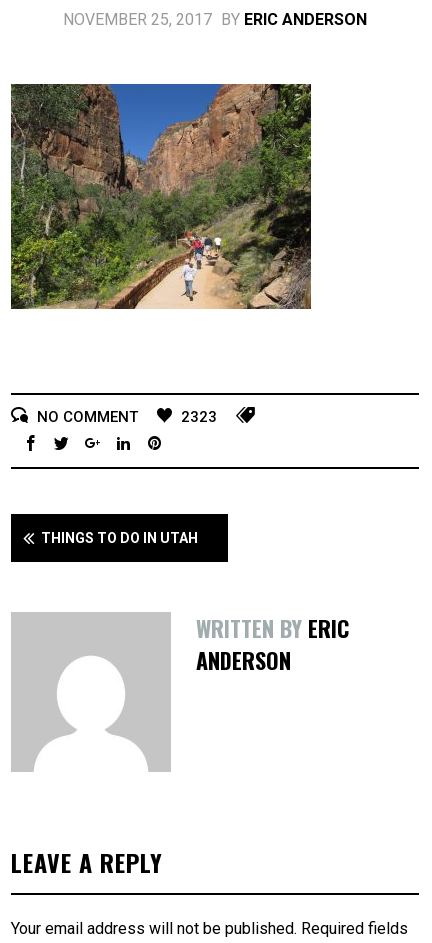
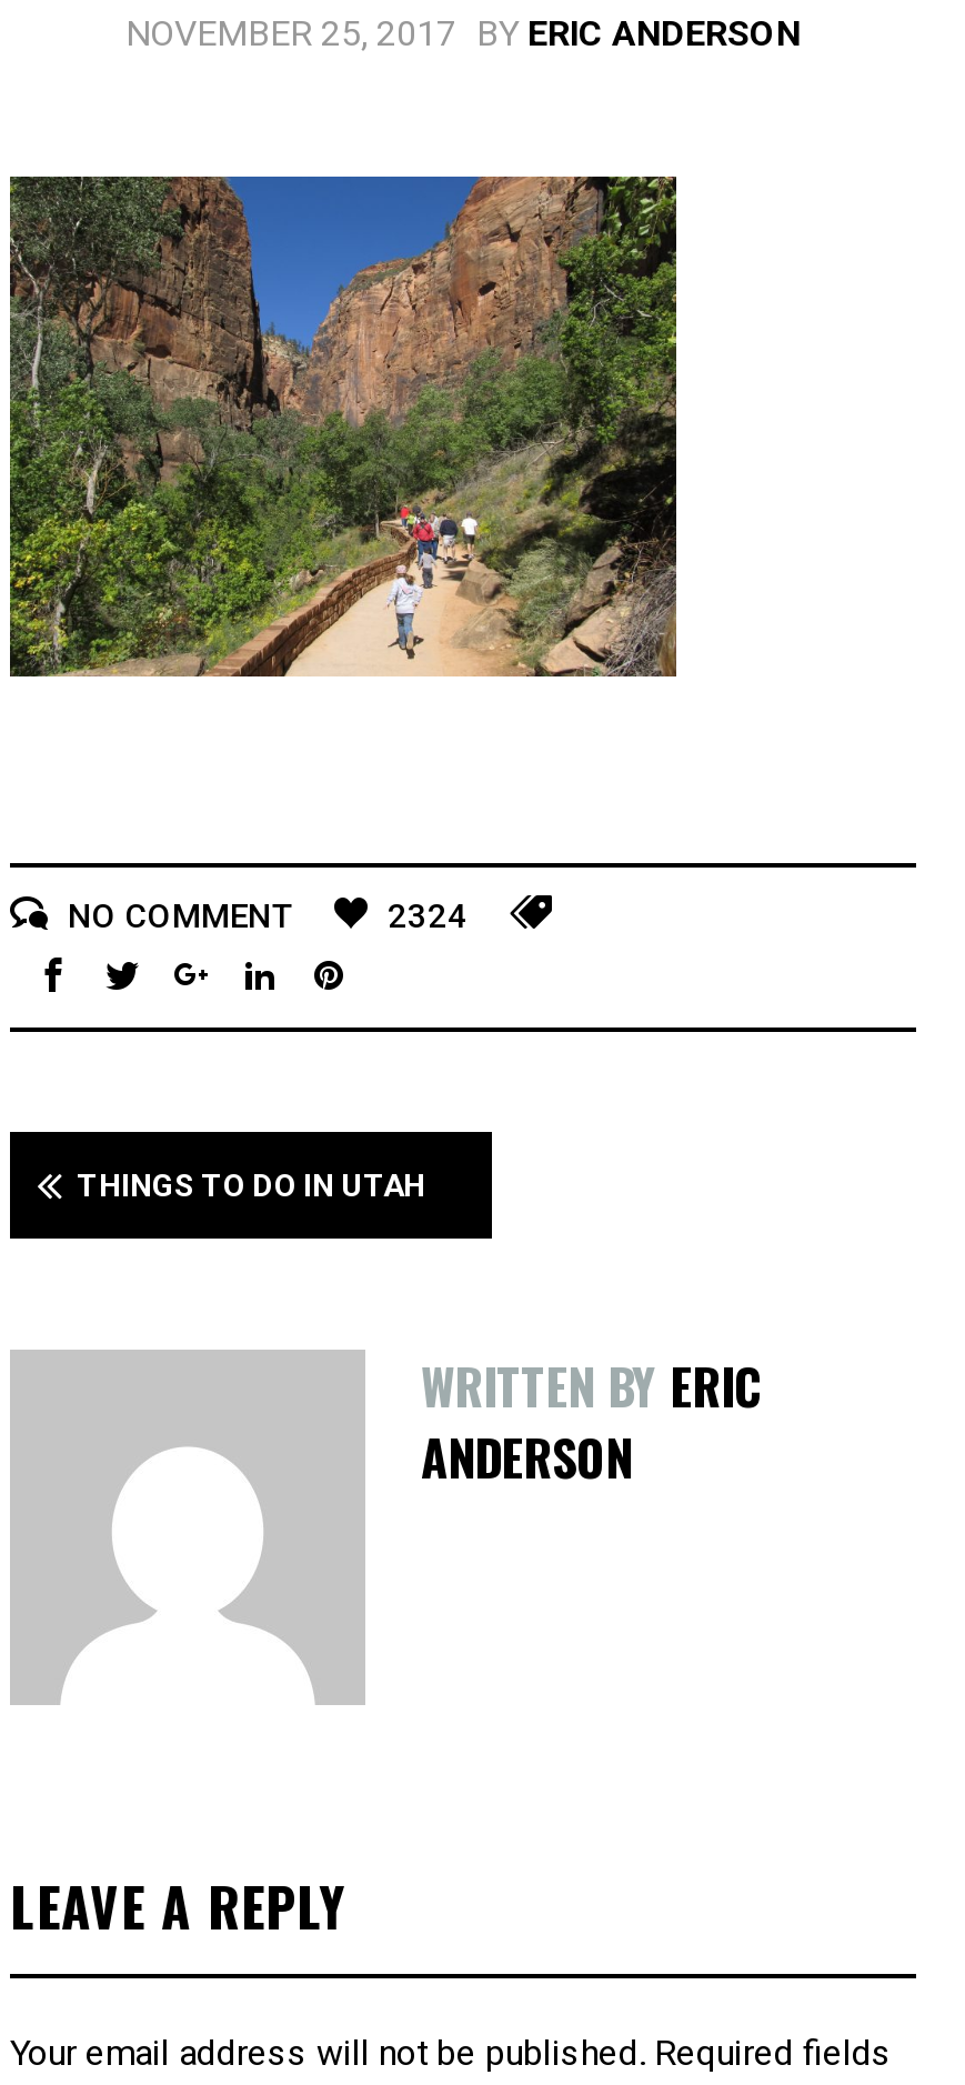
[177,408,217,426] 2323 -> [379,896,468,936] 2324

